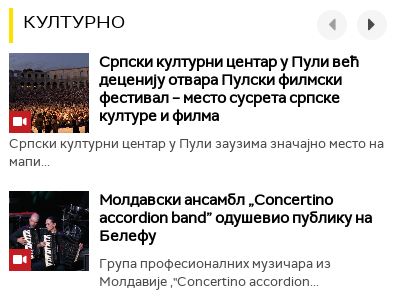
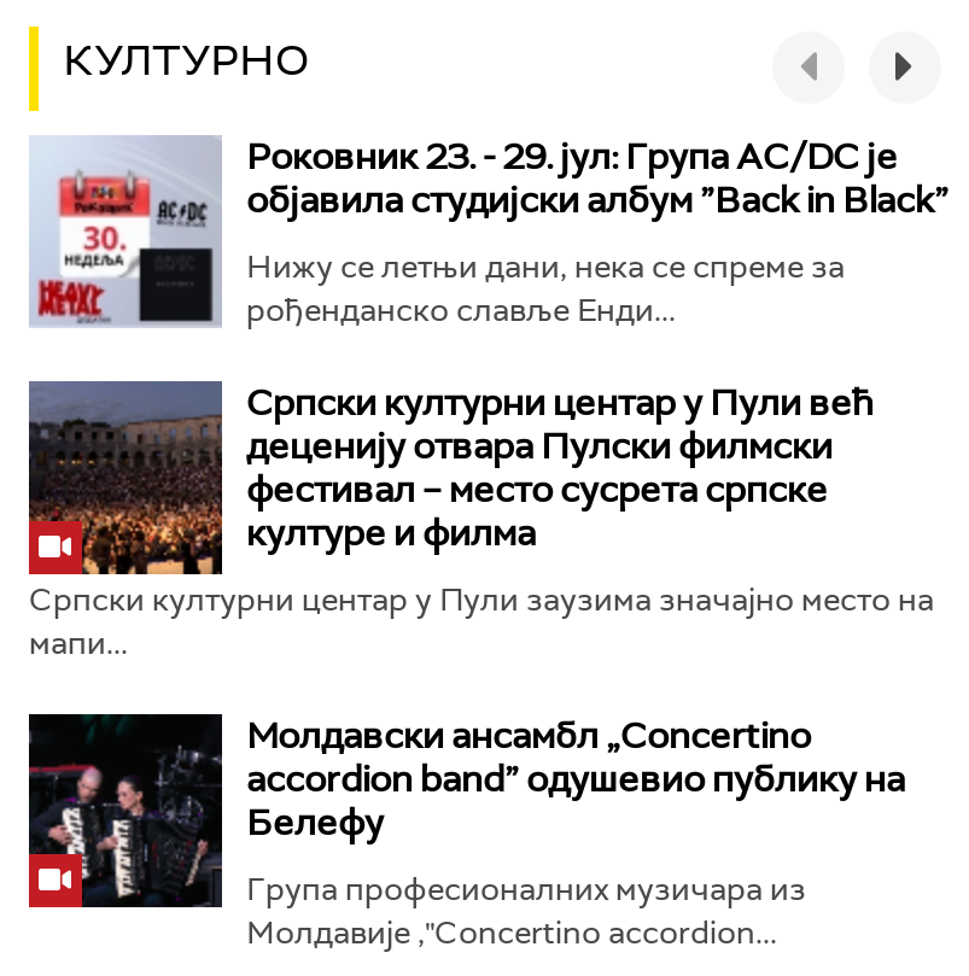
none -> [29,132,948,330] [image] | Роковник 23. - 29. јул: Група AC/DC је | објавила студијски албум ”Back in Black” | Нижу се летњи дани, нека се спреме за | рођенданско славље Енди...

